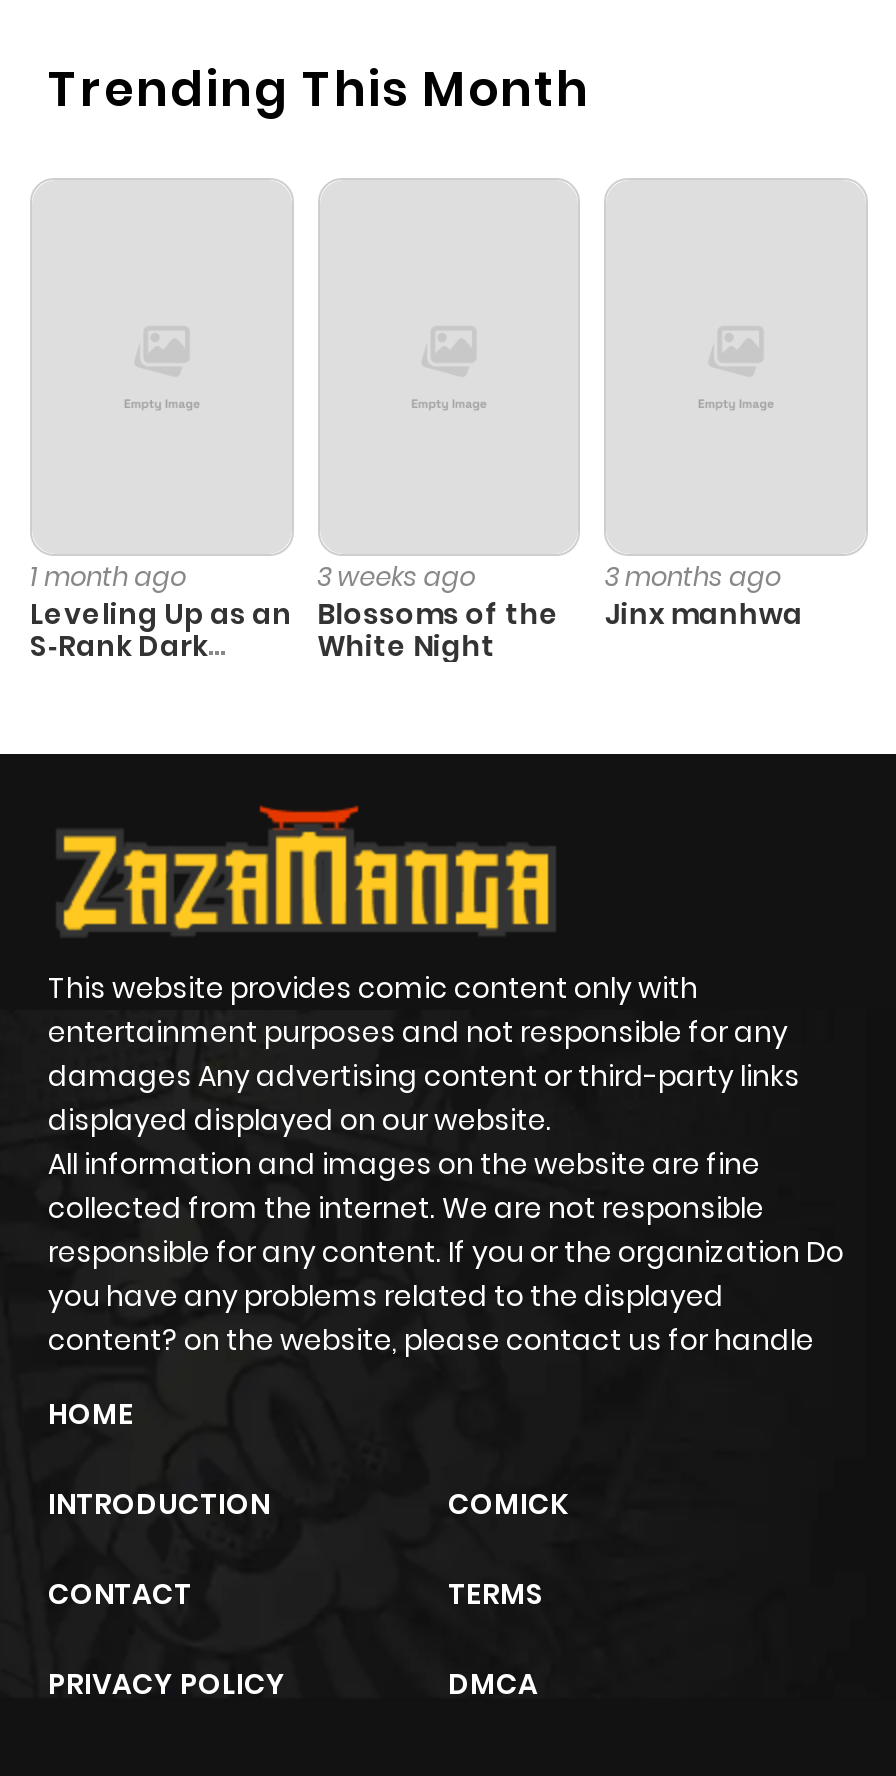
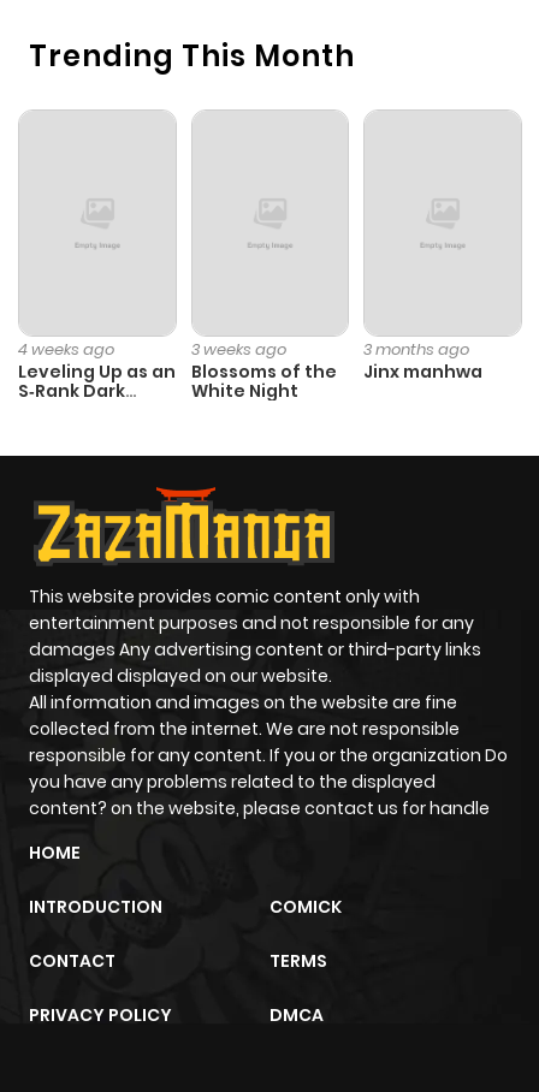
[30,557,186,595] 1 month ago -> [18,337,114,360] 4 weeks ago

